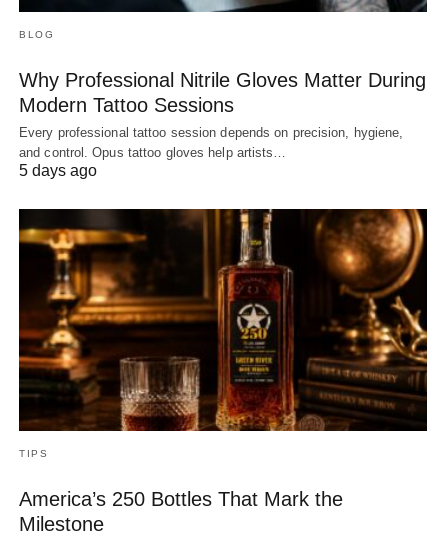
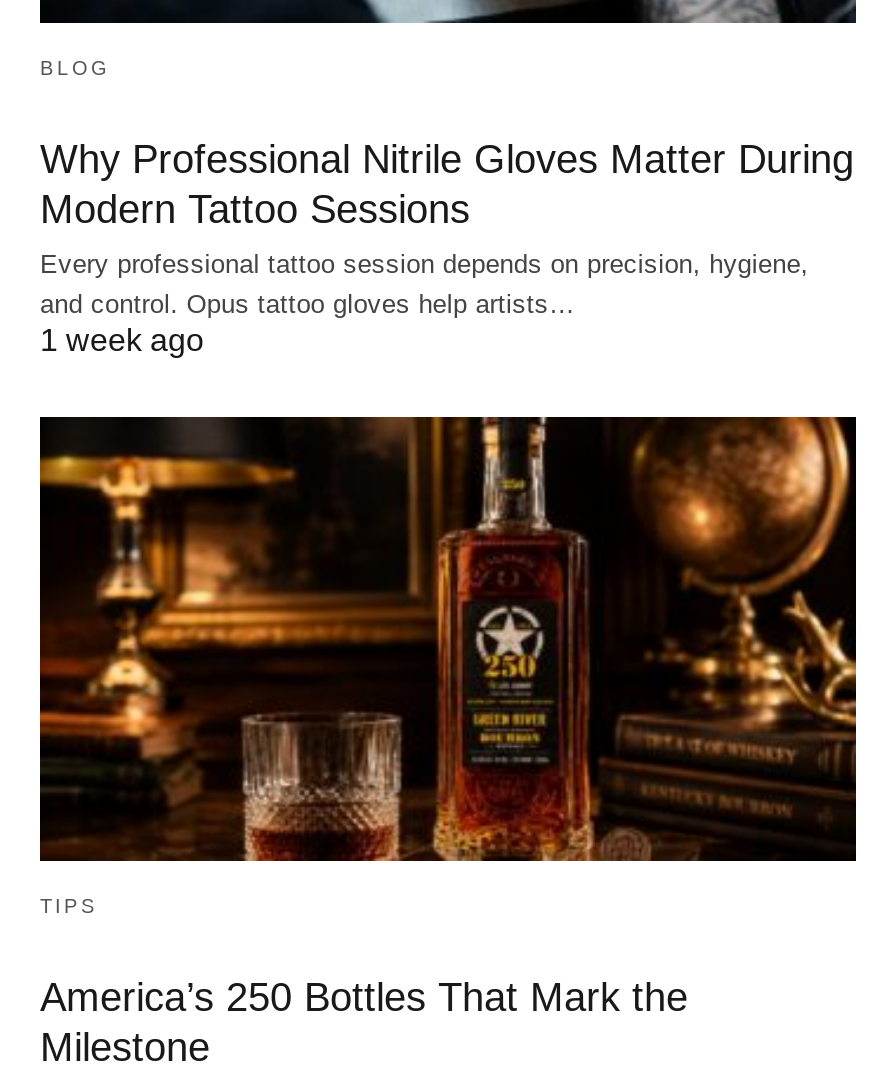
[19,162,97,179] 5 days ago -> [40,324,204,358] 1 week ago

